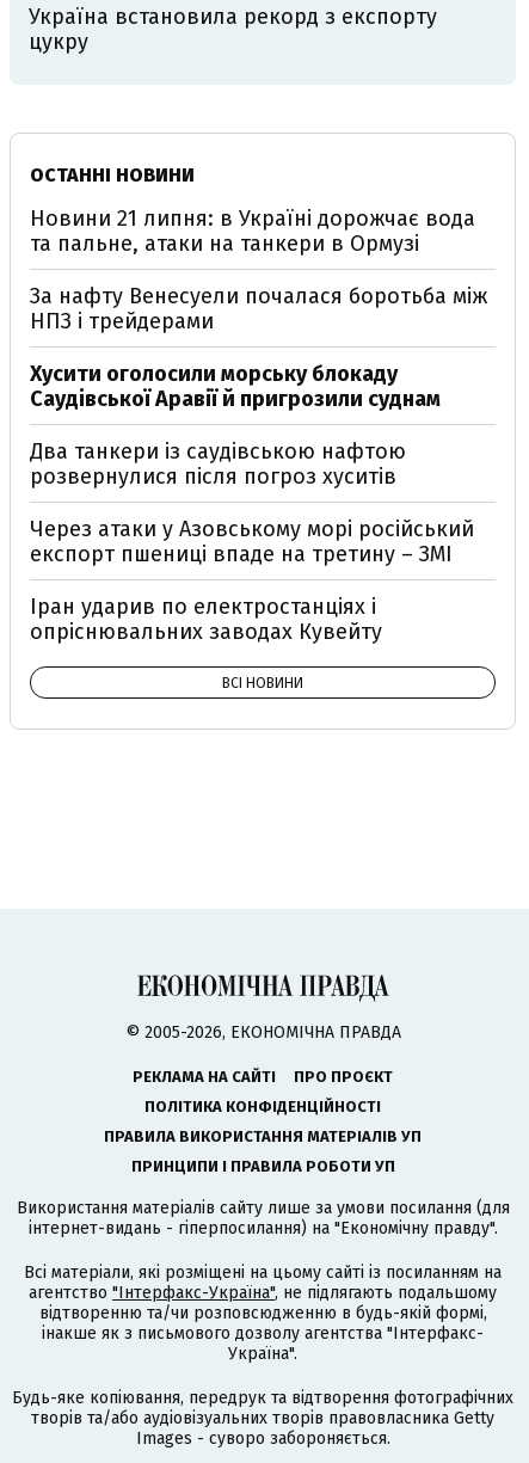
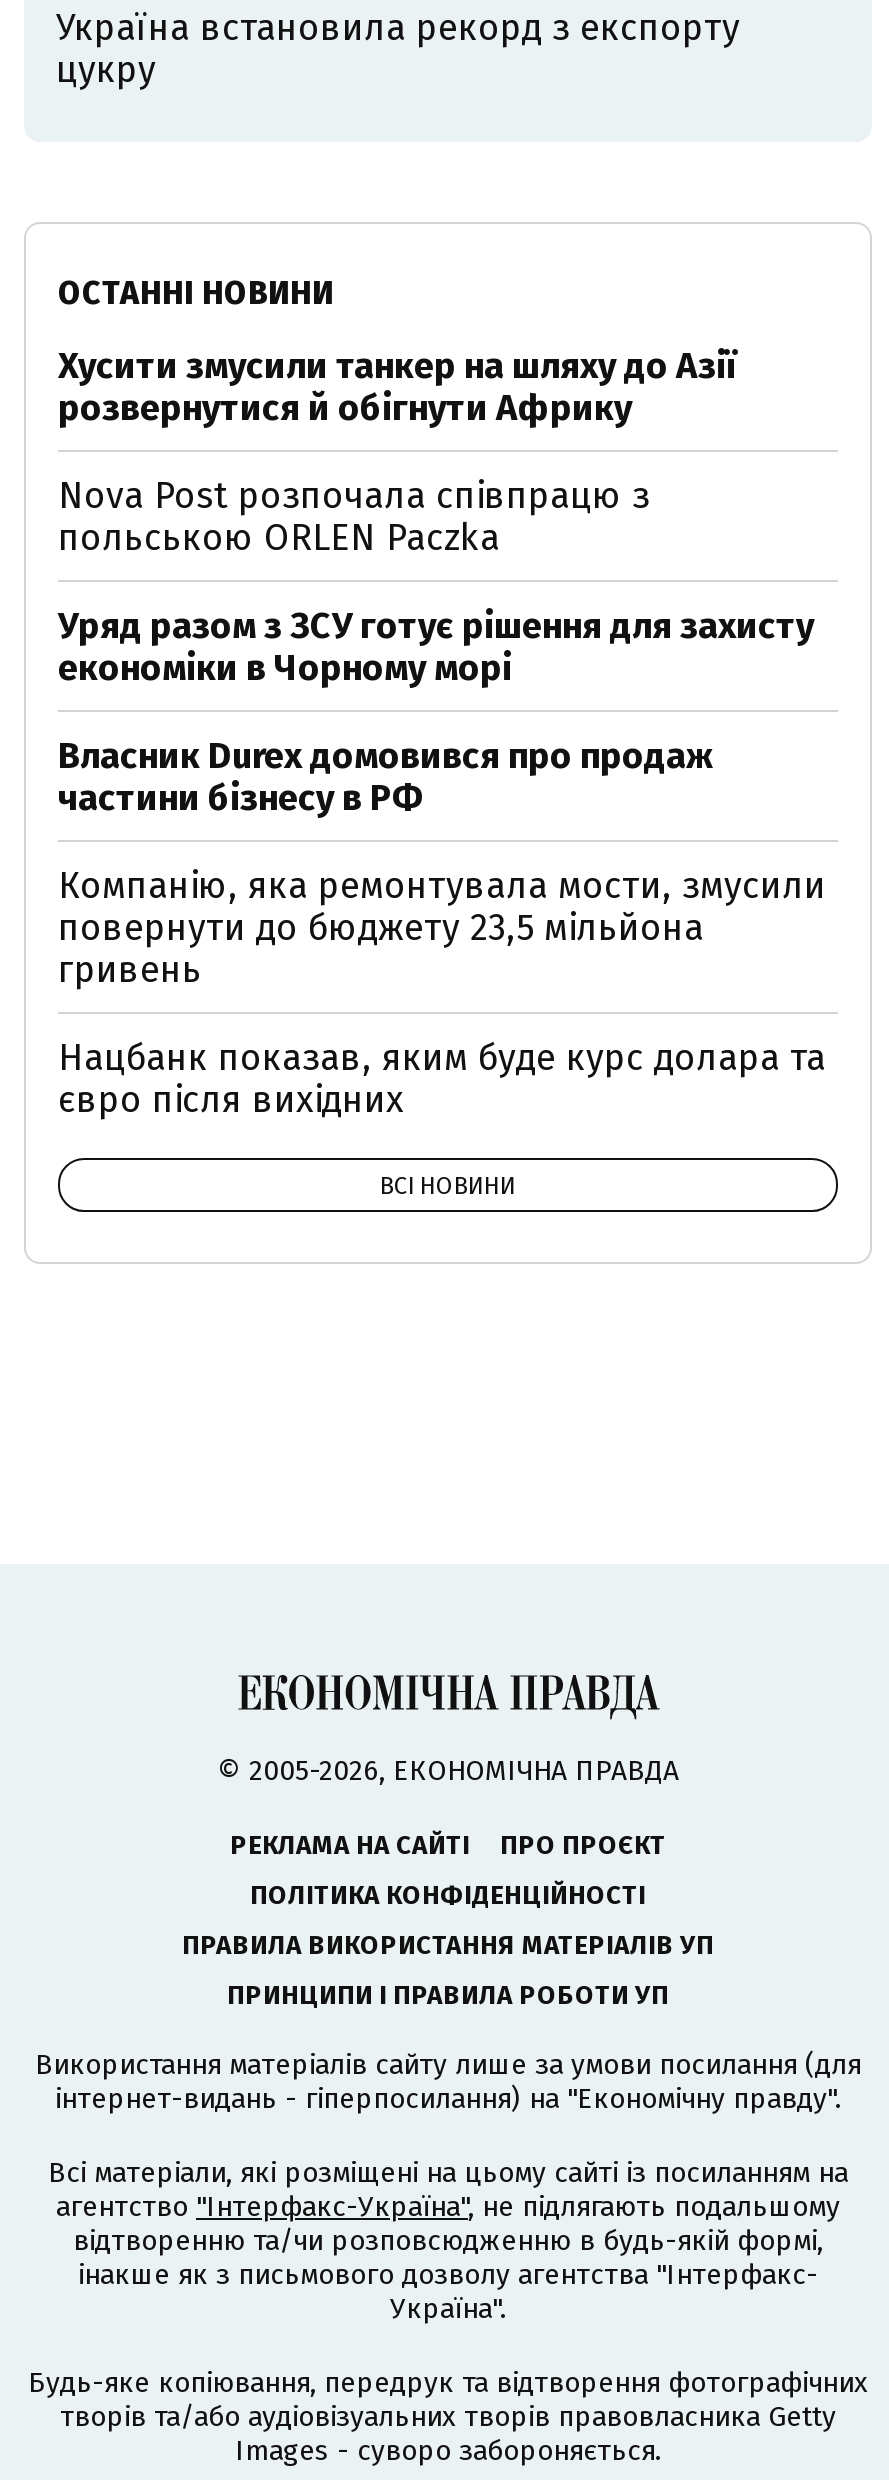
[30,205,475,257] Новини 21 липня: в Україні дорожчає вода | та пальне, атаки на танкери в Ормузі -> [58,344,736,430] Хусити змусили танкер на шляху до Азії | розвернутися й обігнути Африку
[30,283,487,334] За нафту Венесуели почалася боротьба між | НПЗ і трейдерами -> [58,474,650,560] Nova Post розпочала співпрацю з | польською ORLEN Paczka
[30,361,441,412] Хусити оголосили морську блокаду | Саудівської Аравії й пригрозили суднам -> [58,604,814,690] Уряд разом з ЗСУ готує рішення для захисту | економіки в Чорному морі
[30,438,406,490] Два танкери із саудівською нафтою | розвернулися після погроз хуситів -> [58,734,716,820] Власник Durex домовився про продаж | частини бізнесу в РФ
[30,516,474,567] Через атаки у Азовському морі російський | експорт пшениці впаде на третину – ЗМІ -> [58,864,826,992] Компанію, яка ремонтувала мости, змусили | повернути до бюджету 23,5 мільйона | гривень
[30,594,382,645] Іран ударив по електростанціях і | опріснювальних заводах Кувейту -> [58,1036,826,1122] Нацбанк показав, яким буде курс долара та | євро після вихідних

